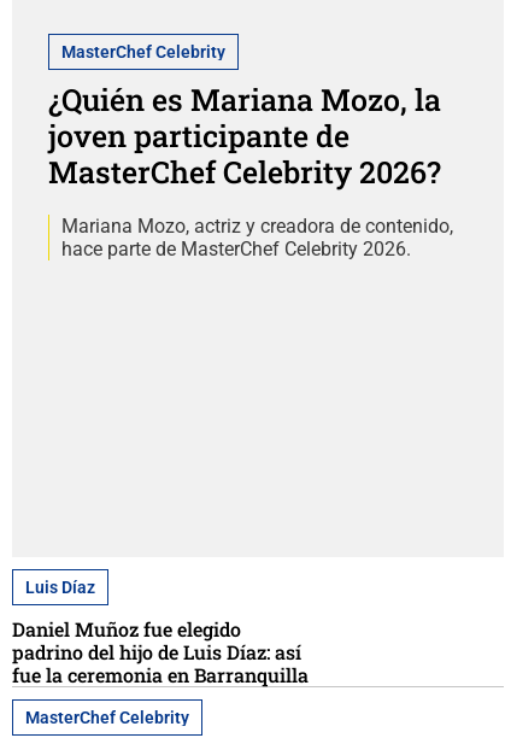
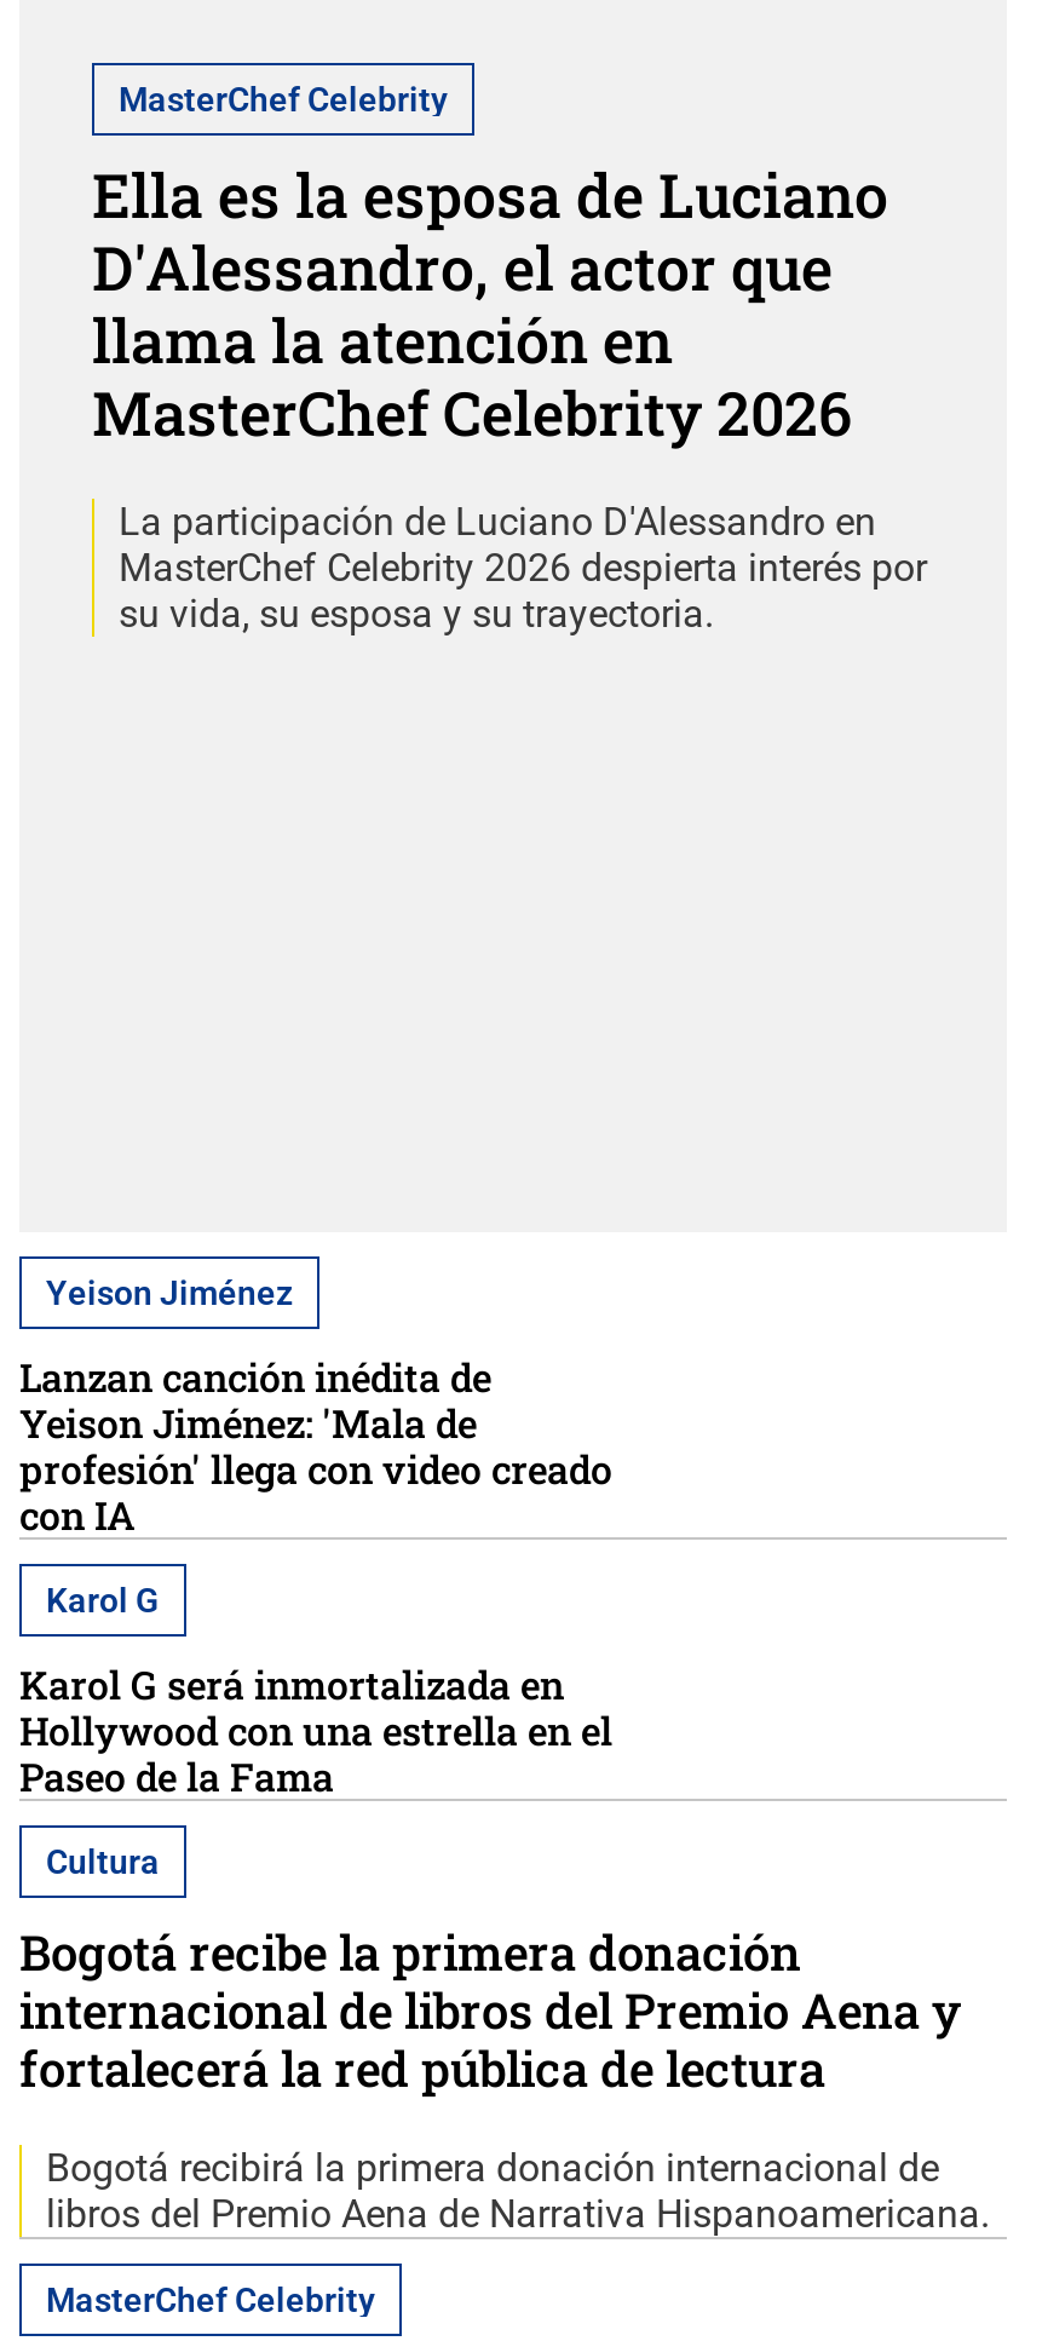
[48,80,453,260] ¿Quién es Mariana Mozo, la | joven participante de | MasterChef Celebrity 2026? | Mariana Mozo, actriz y creadora de contenido, | hace parte de MasterChef Celebrity 2026. -> [92,155,927,637] Ella es la esposa de Luciano | D'Alessandro, el actor que | llama la atención en | MasterChef Celebrity 2026 | La participación de Luciano D'Alessandro en | MasterChef Celebrity 2026 despierta interés por | su vida, su esposa y su trayectoria.
[12,577,309,687] Luis Díaz | Daniel Muñoz fue elegido | padrino del hijo de Luis Díaz: así | fue la ceremonia en Barranquilla -> [19,1273,990,2236] Yeison Jiménez | Lanzan canción inédita de | Yeison Jiménez: 'Mala de | profesión' llega con video creado | con IA | Karol G | Karol G será inmortalizada en | Hollywood con una estrella en el | Paseo de la Fama | Cultura | Bogotá recibe la primera donación | internacional de libros del Premio Aena y | fortalecerá la red pública de lectura | Bogotá recibirá la primera donación internacional de | libros del Premio Aena de Narrativa Hispanoamericana.

